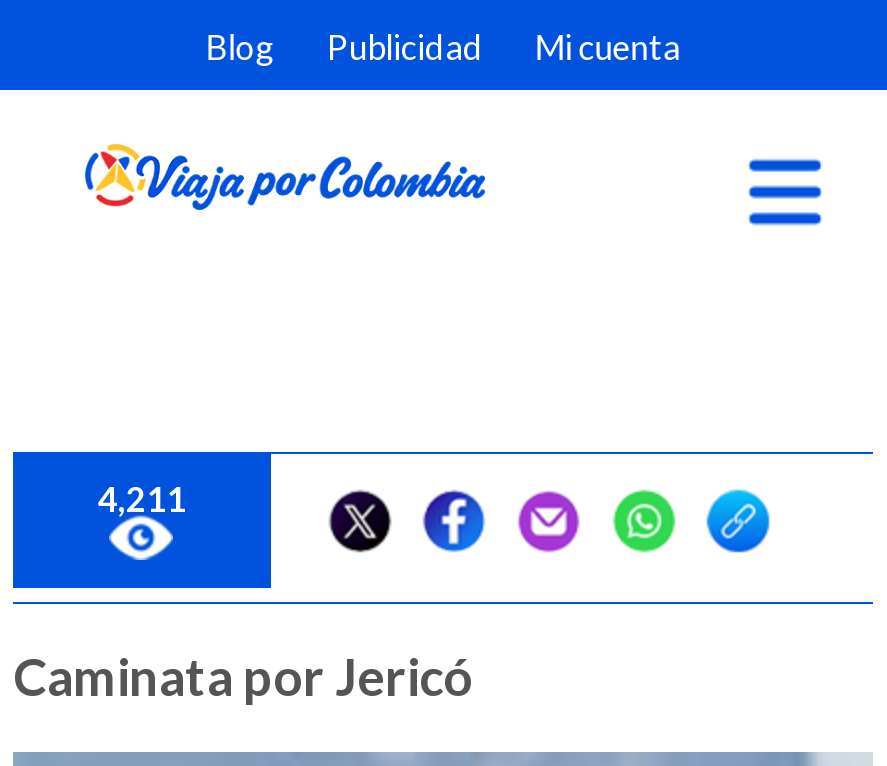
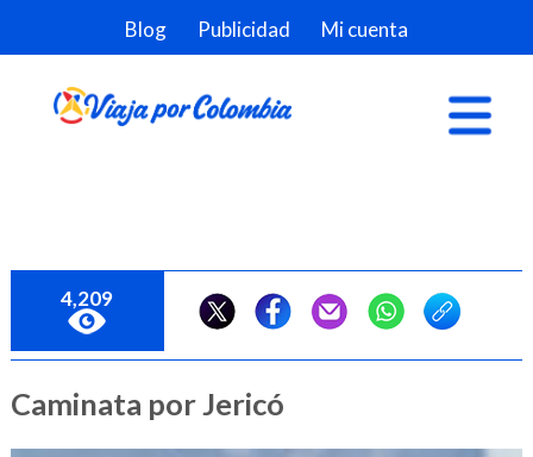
[98,477,186,519] 4,211 -> [61,285,114,310] 4,209

